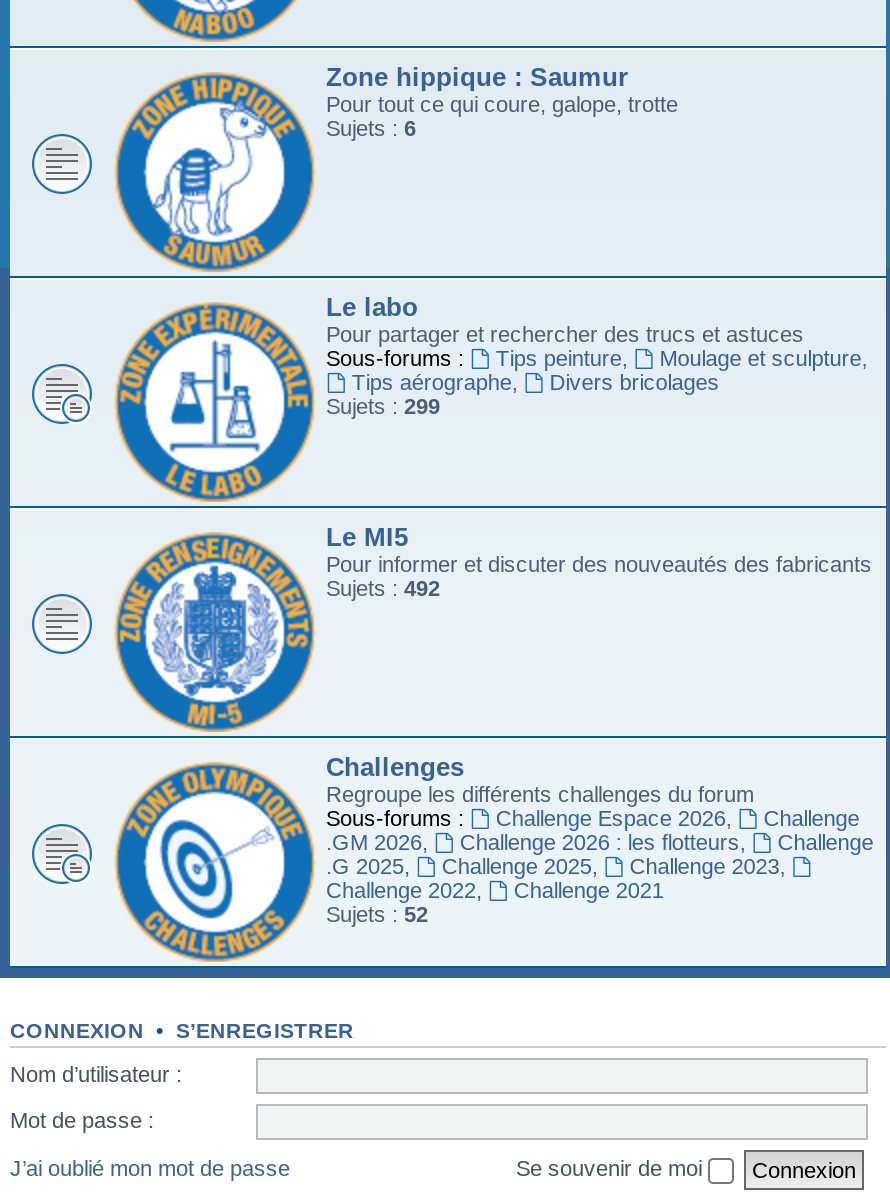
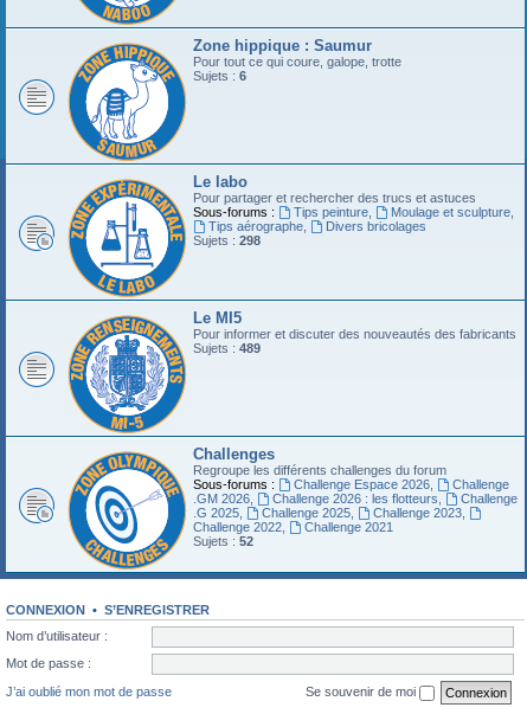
[326,394,440,418] Sujets : 299 -> [193,233,261,247] Sujets : 298
[326,576,440,600] Sujets : 492 -> [193,341,261,355] Sujets : 489

